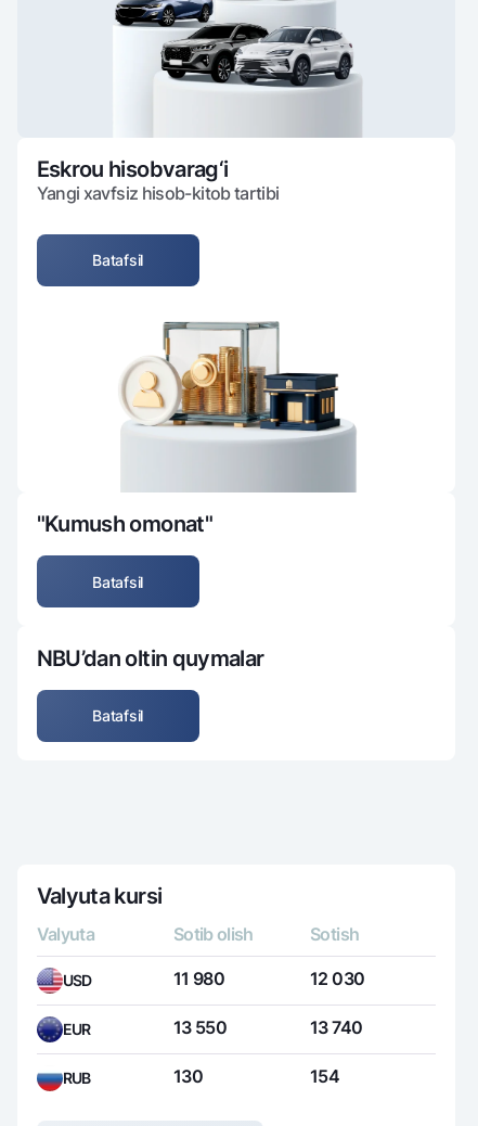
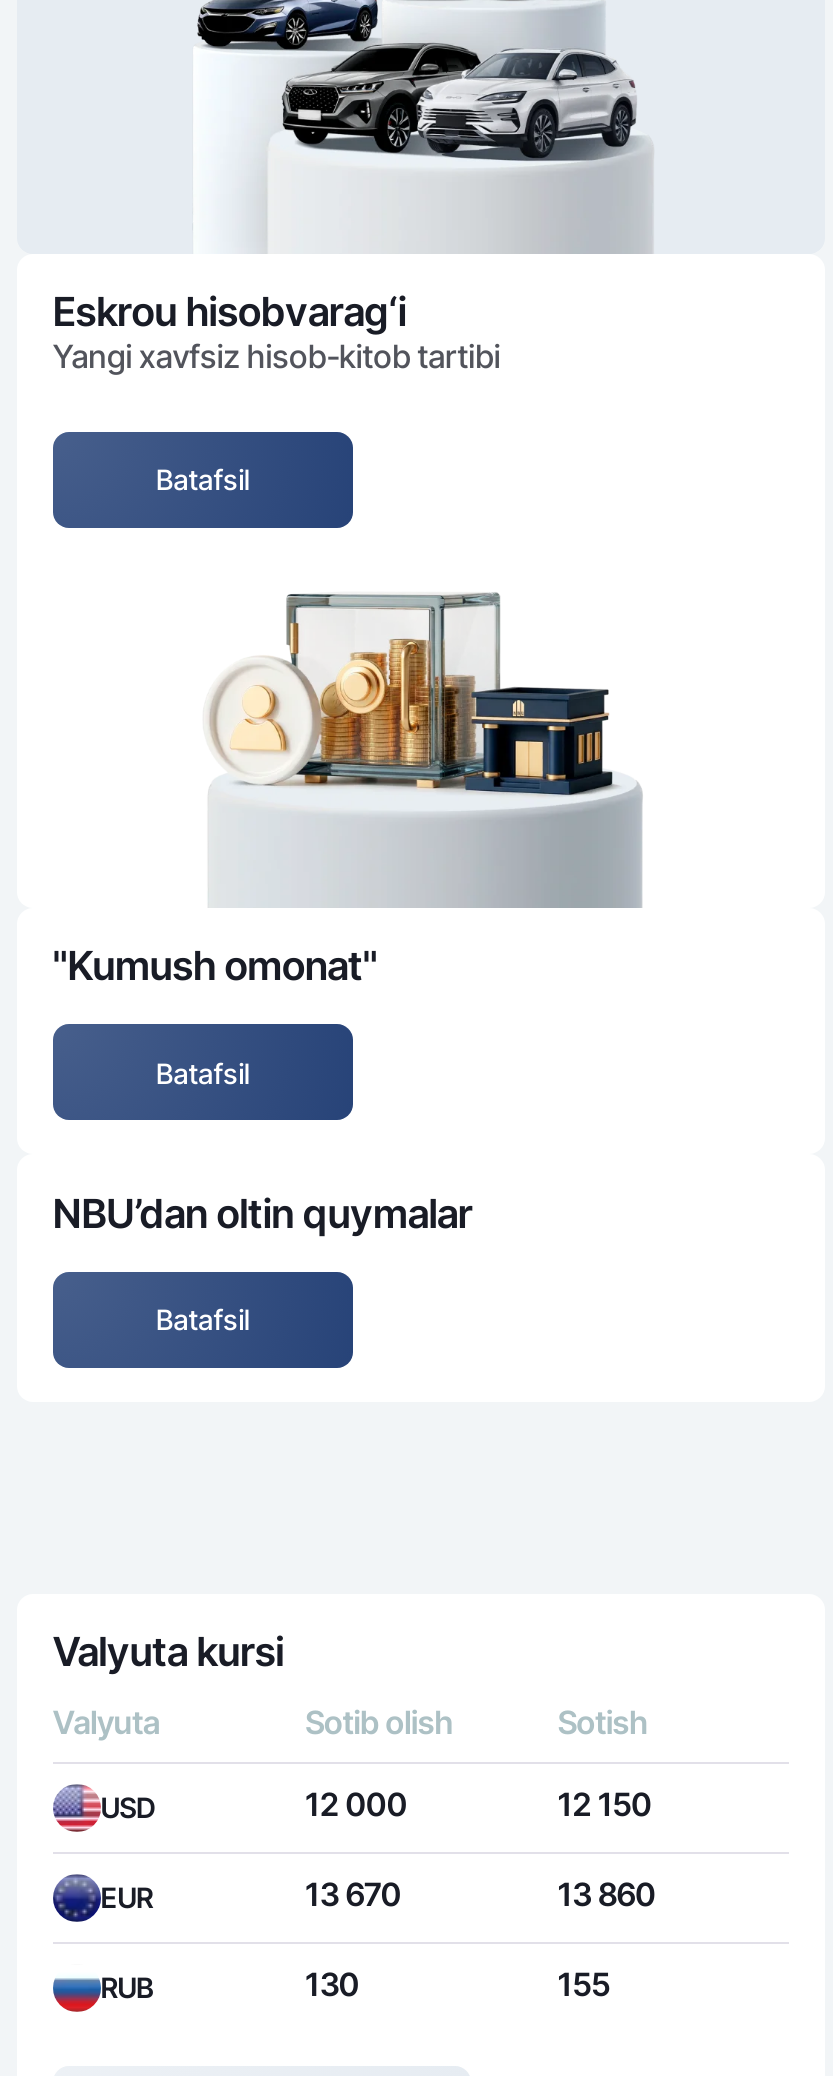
[173,968,224,989] 11 980 -> [305,1784,407,1824] 12 000
[310,968,365,989] 12 030 -> [557,1784,652,1824] 12 150
[173,1017,227,1038] 13 550 -> [305,1874,401,1914] 13 670
[310,1017,362,1038] 13 740 -> [557,1874,656,1914] 13 860
[310,1065,339,1087] 154 -> [557,1964,609,2004] 155

